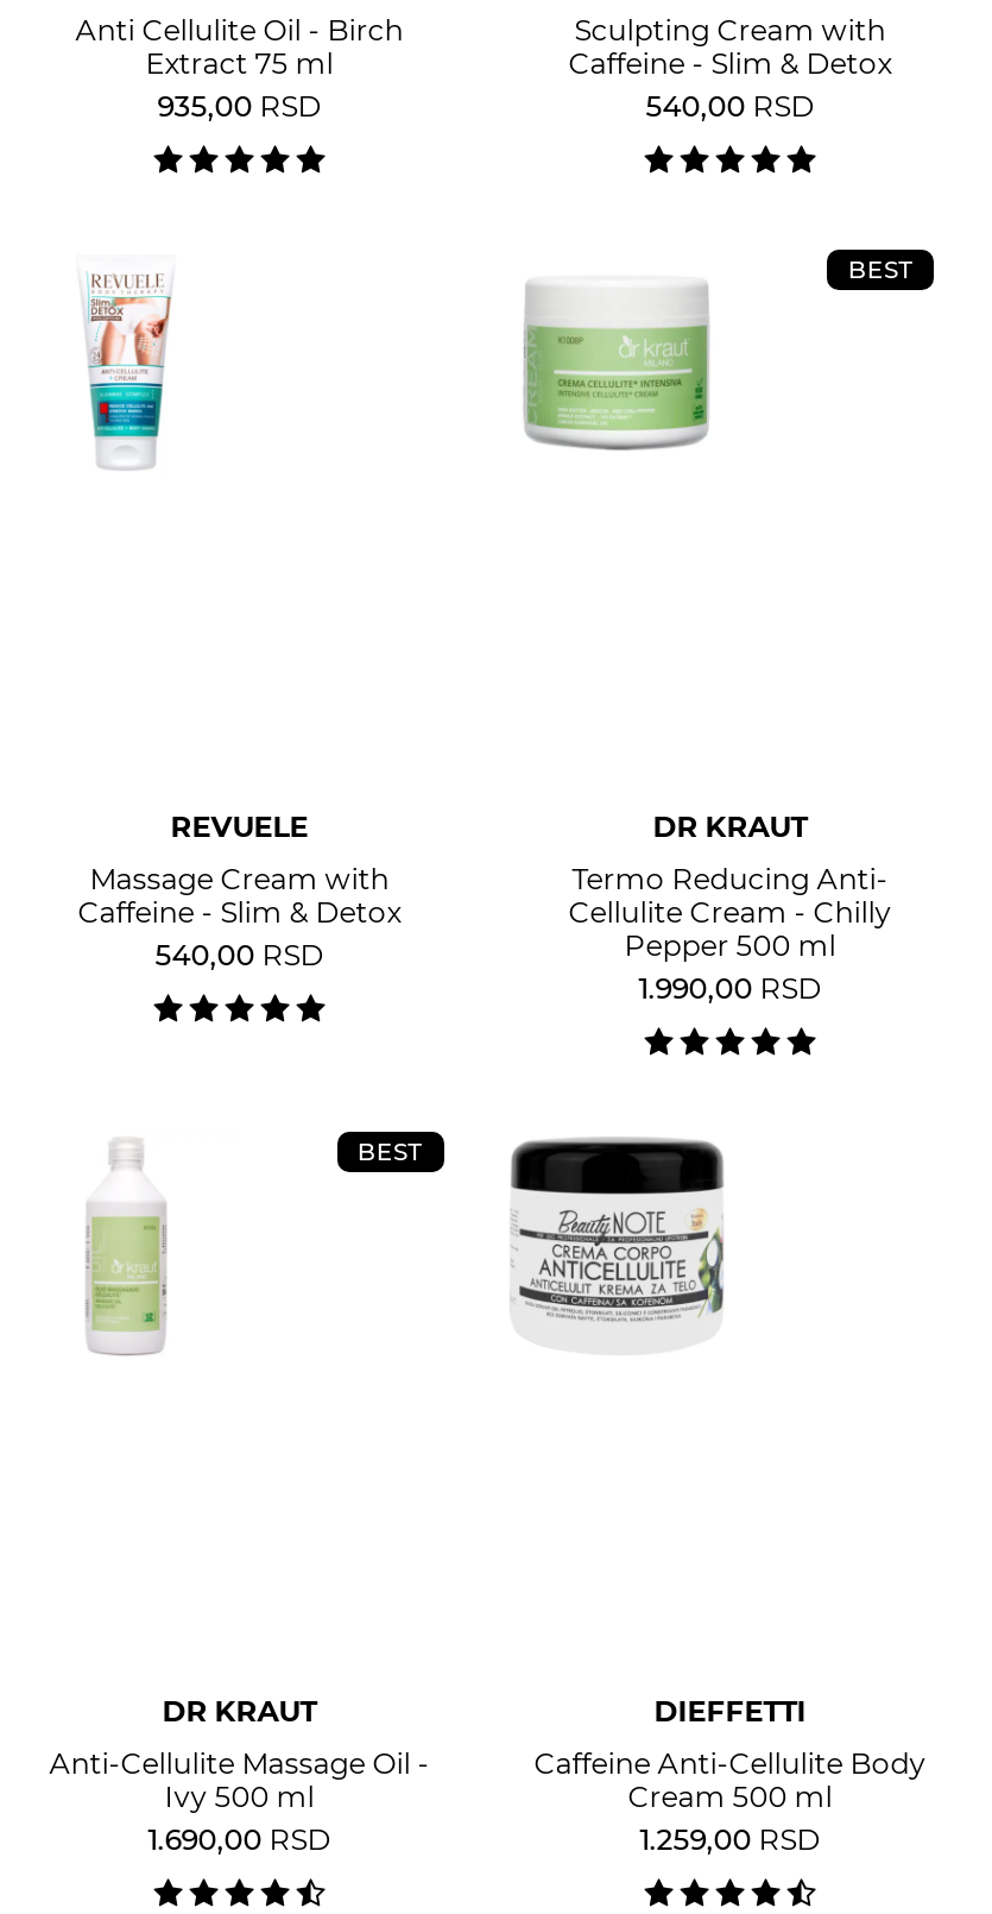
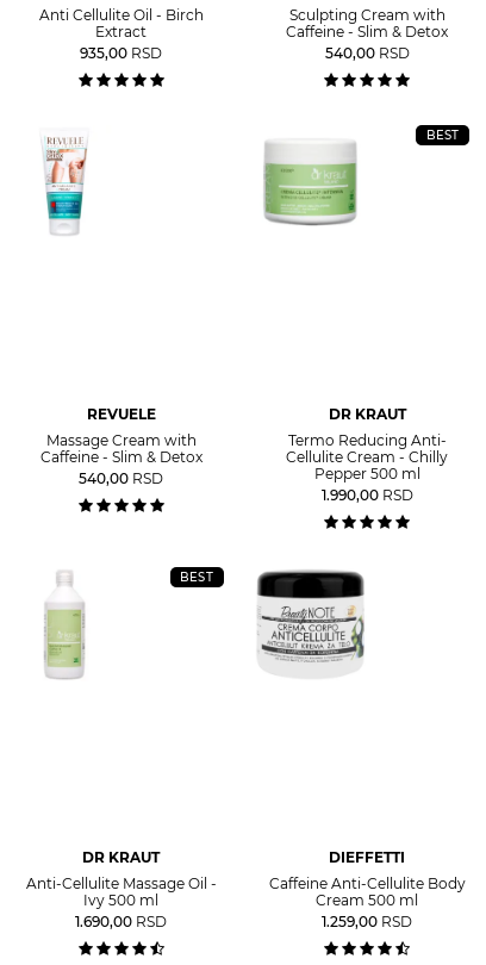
[145,44,333,80] Extract 75 ml -> [96,22,147,40] Extract

